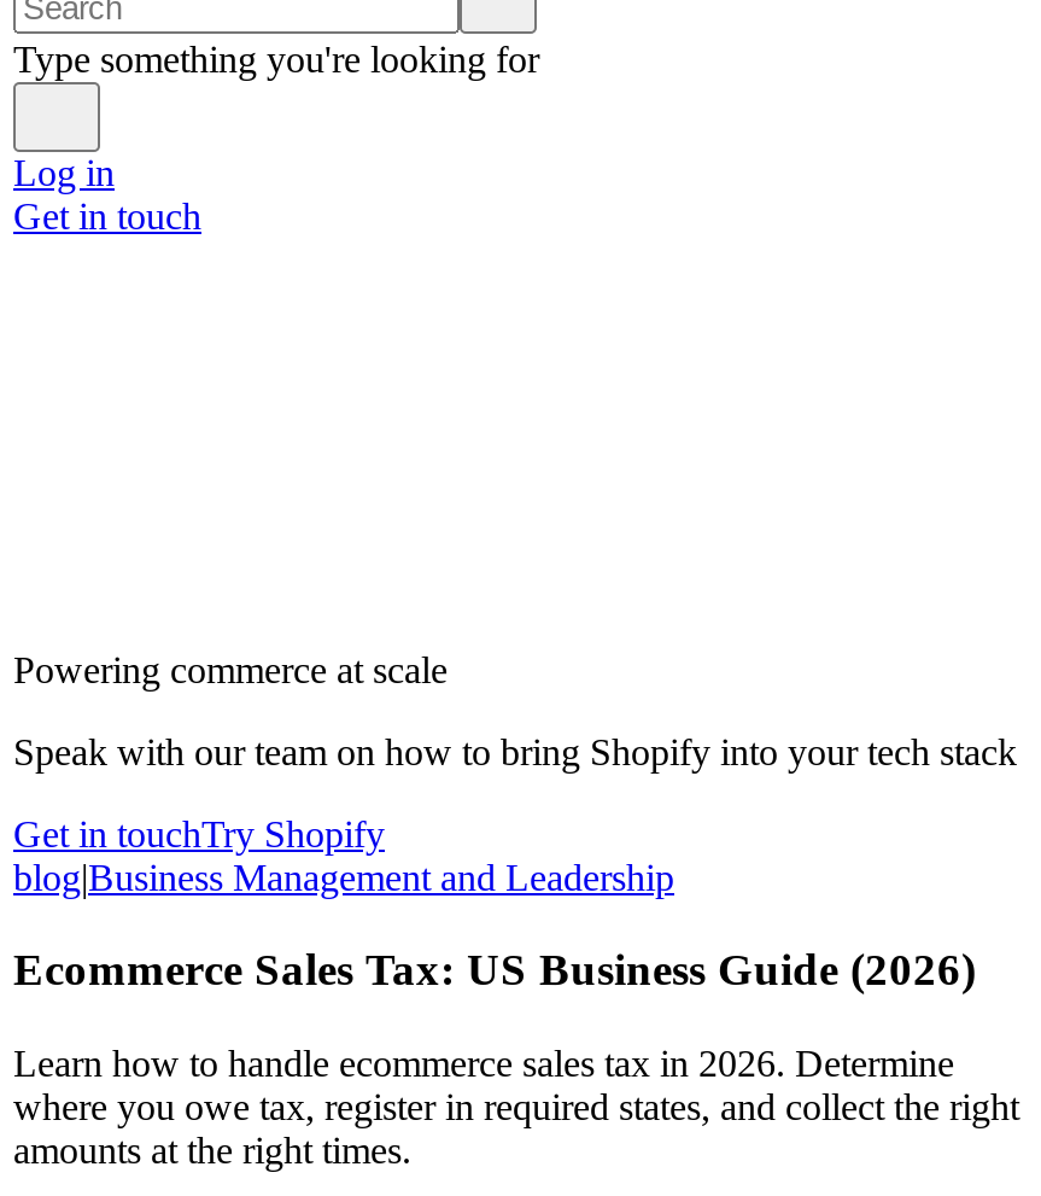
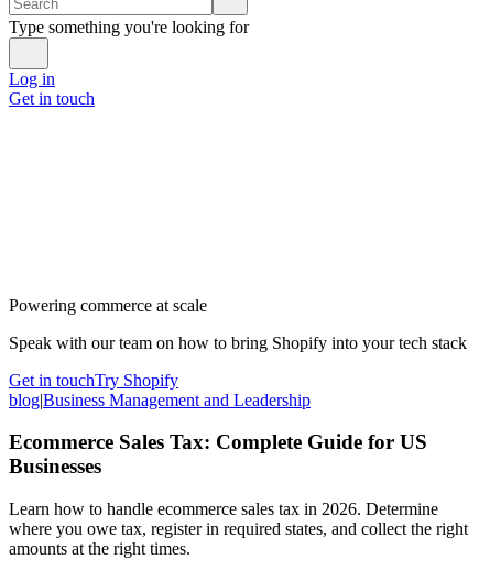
[13,944,976,995] Ecommerce Sales Tax: US Business Guide (2026) -> [9,431,427,478] Ecommerce Sales Tax: Complete Guide for US | Businesses

